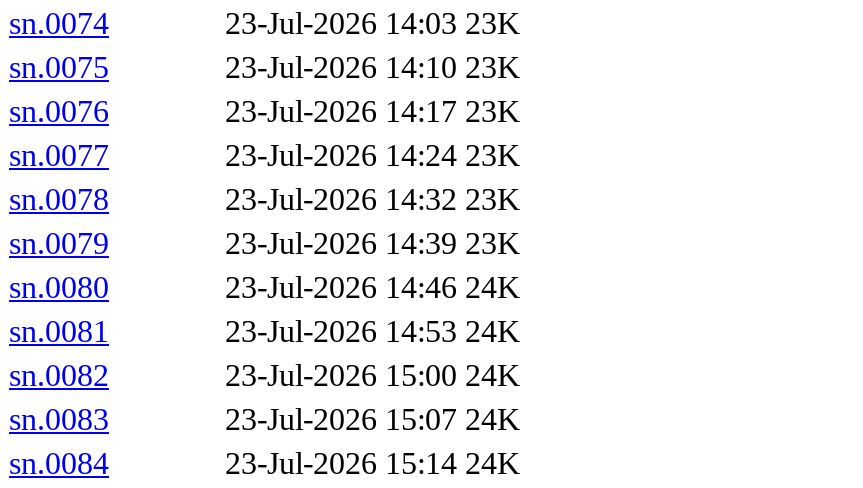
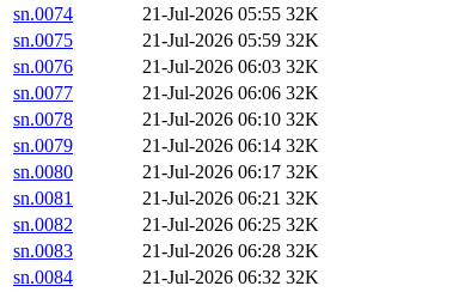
[225,7,521,41] 23-Jul-2026 14:03 23K -> [142,4,319,24] 21-Jul-2026 05:55 32K
[225,51,521,85] 23-Jul-2026 14:10 23K -> [142,30,319,51] 21-Jul-2026 05:59 32K
[225,95,521,129] 23-Jul-2026 14:17 23K -> [142,57,319,77] 21-Jul-2026 06:03 32K
[225,139,521,173] 23-Jul-2026 14:24 23K -> [142,83,319,103] 21-Jul-2026 06:06 32K
[225,183,521,217] 23-Jul-2026 14:32 23K -> [142,109,319,130] 21-Jul-2026 06:10 32K
[225,227,521,261] 23-Jul-2026 14:39 23K -> [142,136,319,156] 21-Jul-2026 06:14 32K
[225,271,521,305] 23-Jul-2026 14:46 24K -> [142,162,319,182] 21-Jul-2026 06:17 32K
[225,315,521,349] 23-Jul-2026 14:53 24K -> [142,188,319,209] 21-Jul-2026 06:21 32K
[225,359,521,393] 23-Jul-2026 15:00 24K -> [142,215,319,235] 21-Jul-2026 06:25 32K
[225,403,521,437] 23-Jul-2026 15:07 24K -> [142,241,319,261] 21-Jul-2026 06:28 32K
[225,447,521,481] 23-Jul-2026 15:14 24K -> [142,267,319,288] 21-Jul-2026 06:32 32K

